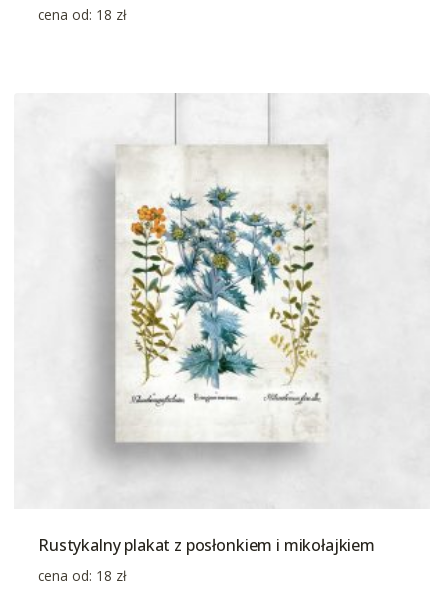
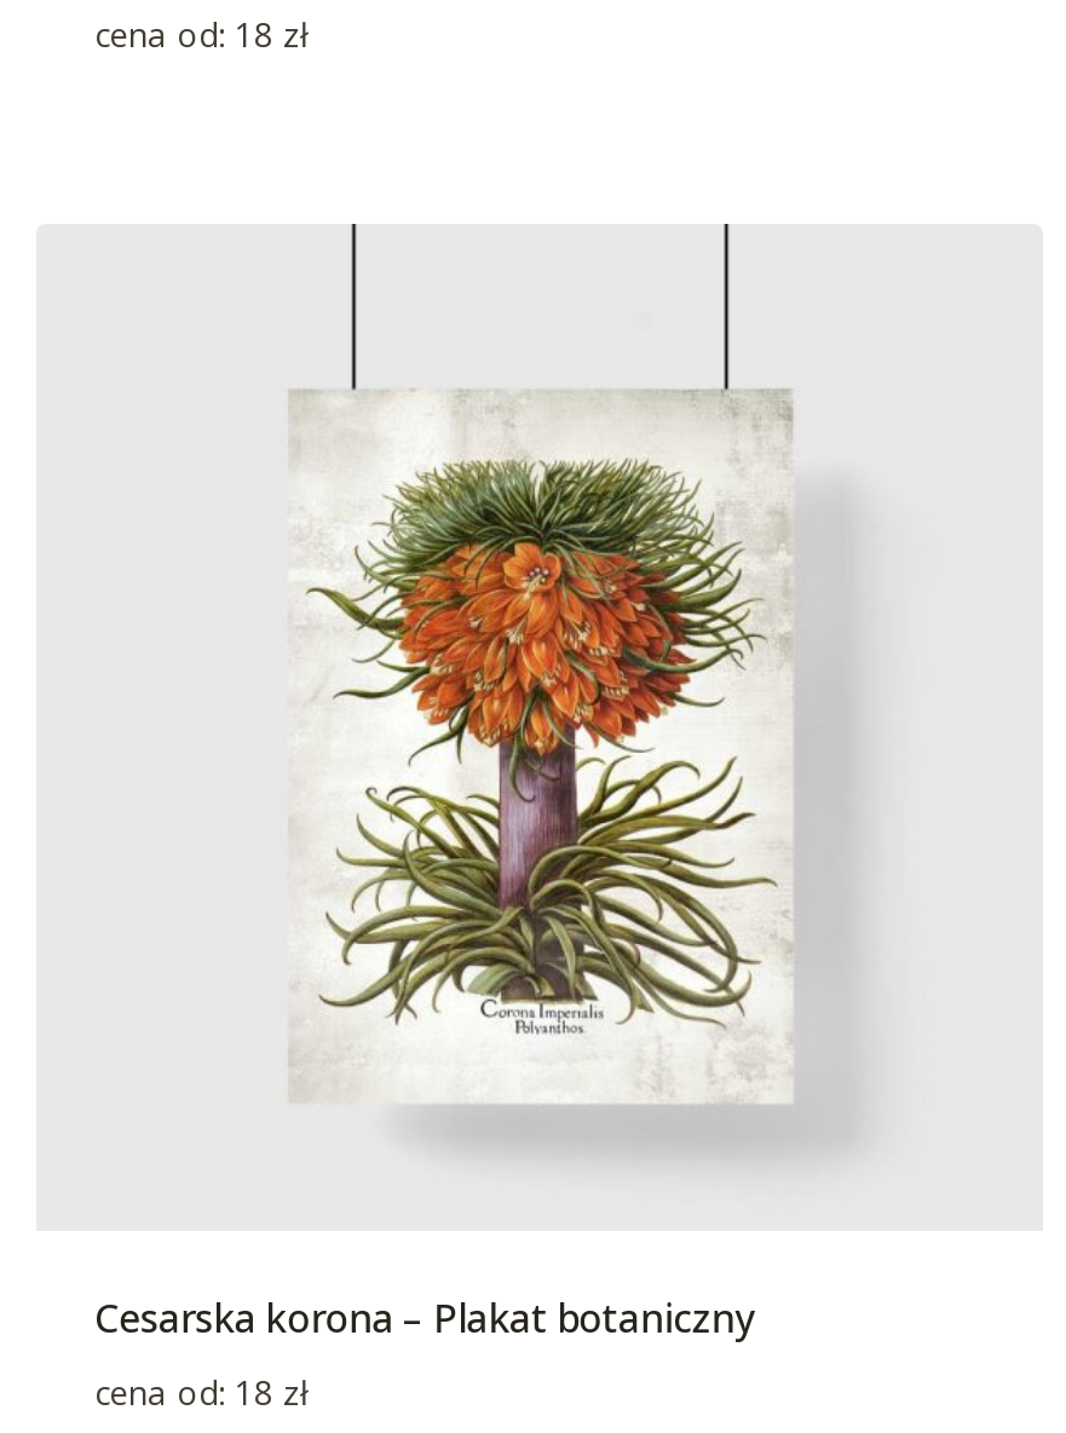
[86,94,357,479] [image] -> [218,221,859,1144] [image]
[38,534,375,556] Rustykalny plakat z posłonkiem i mikołajkiem -> [94,1292,754,1345] Cesarska korona – Plakat botaniczny

